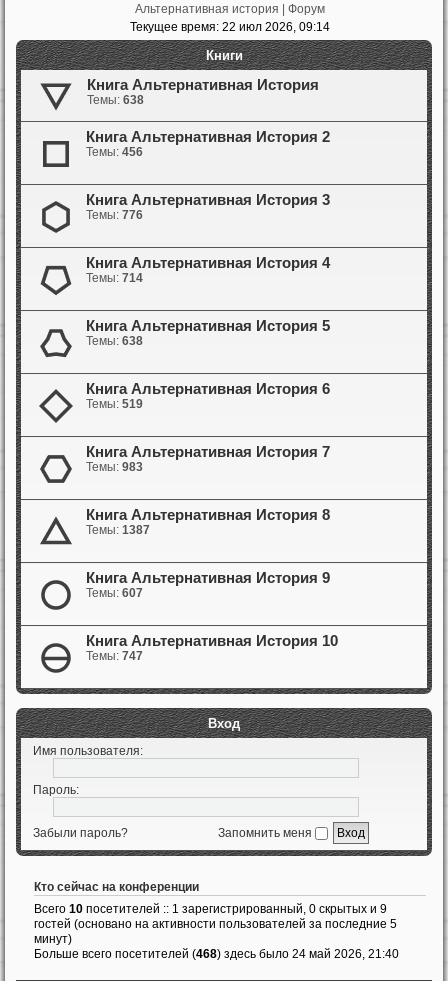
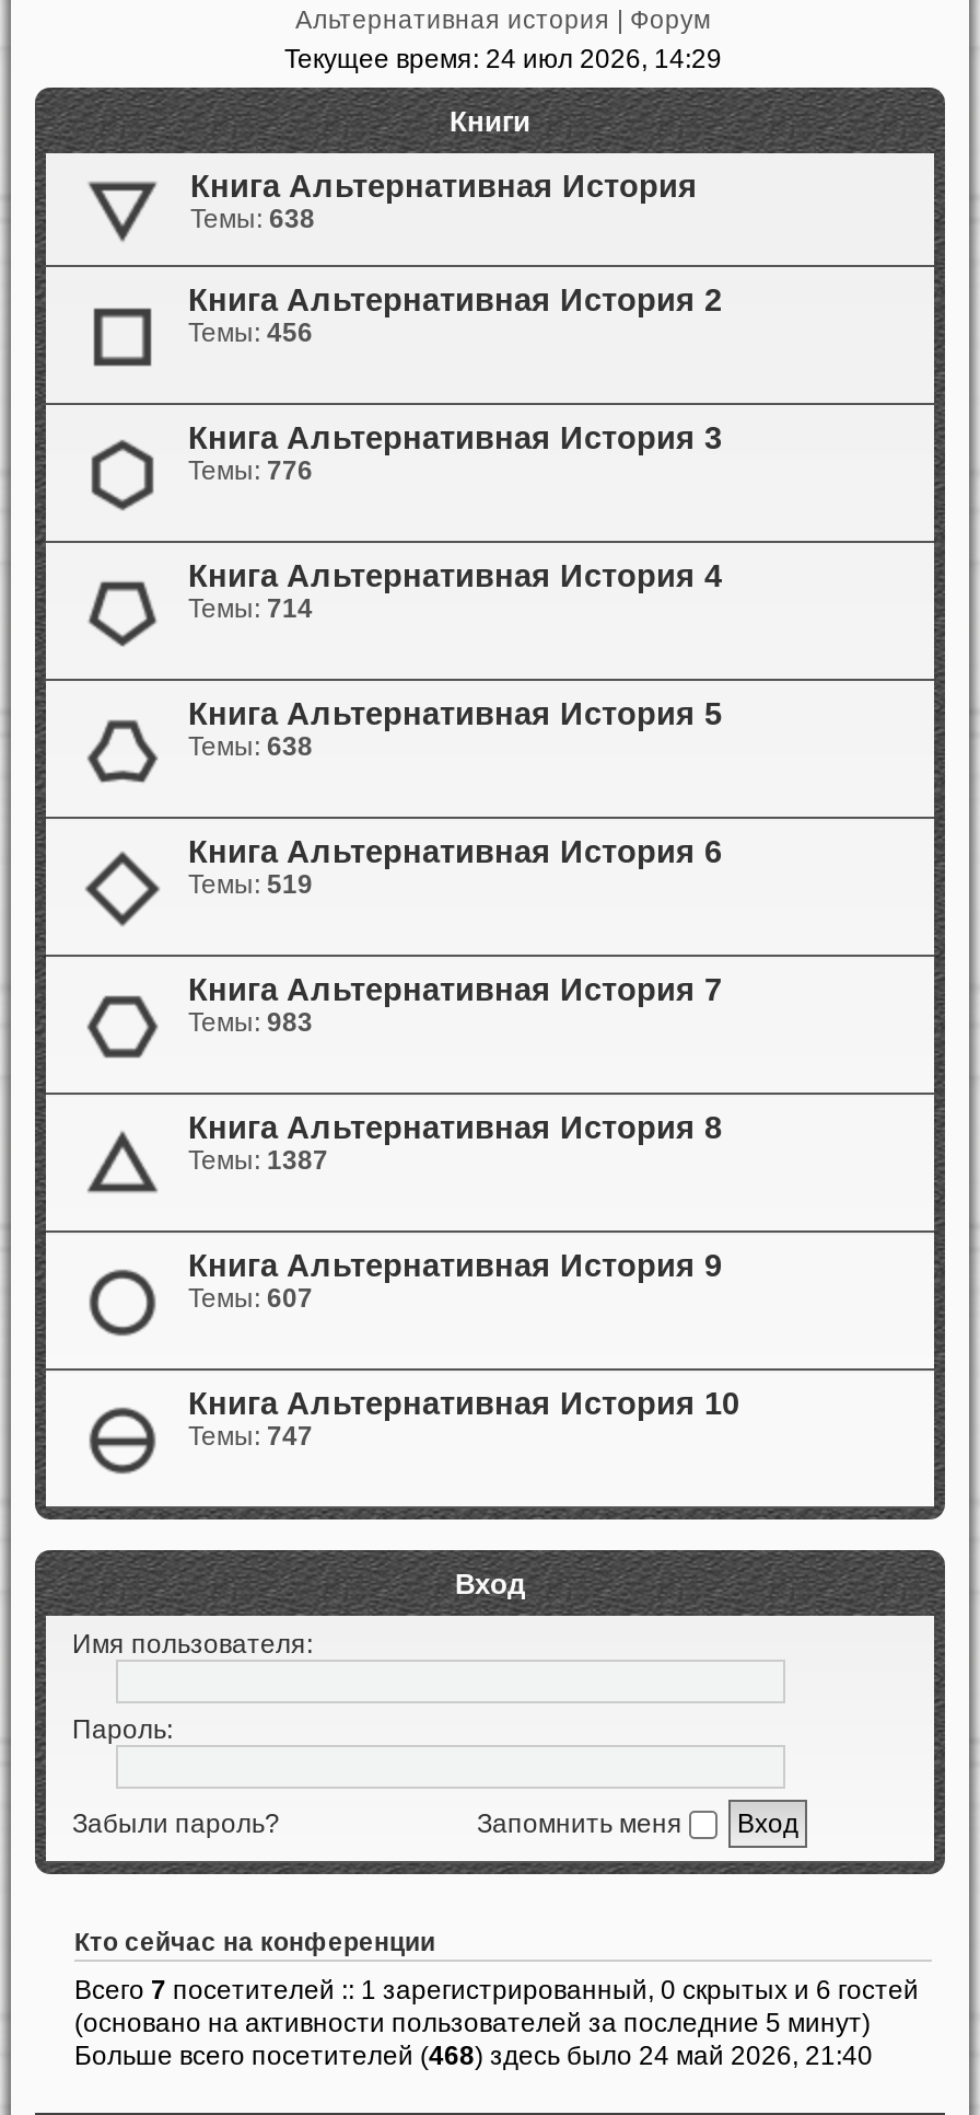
[130,20,330,34] Текущее время: 22 июл 2026, 09:14 -> [284,44,722,75] Текущее время: 24 июл 2026, 14:29
[34,902,397,946] Всего 10 посетителей :: 1 зарегистрированный, 0 скрытых и 9 | гостей (основано на активности пользователей за последние 5 | минут) -> [74,1974,919,2038] Всего 7 посетителей :: 1 зарегистрированный, 0 скрытых и 6 гостей | (основано на активности пользователей за последние 5 минут)

